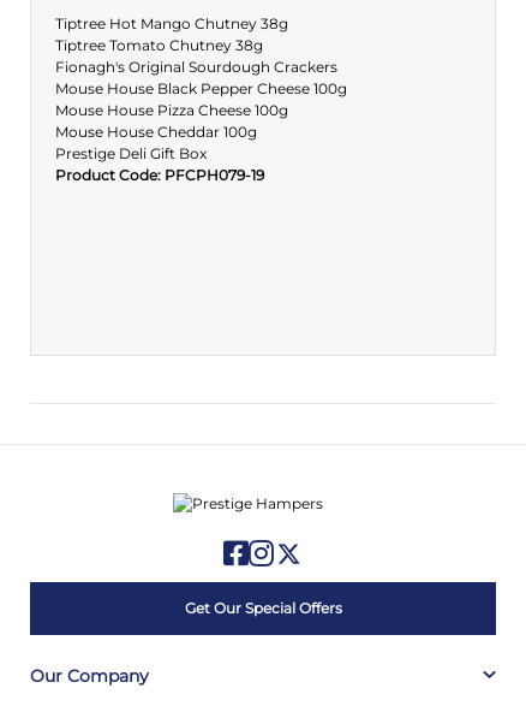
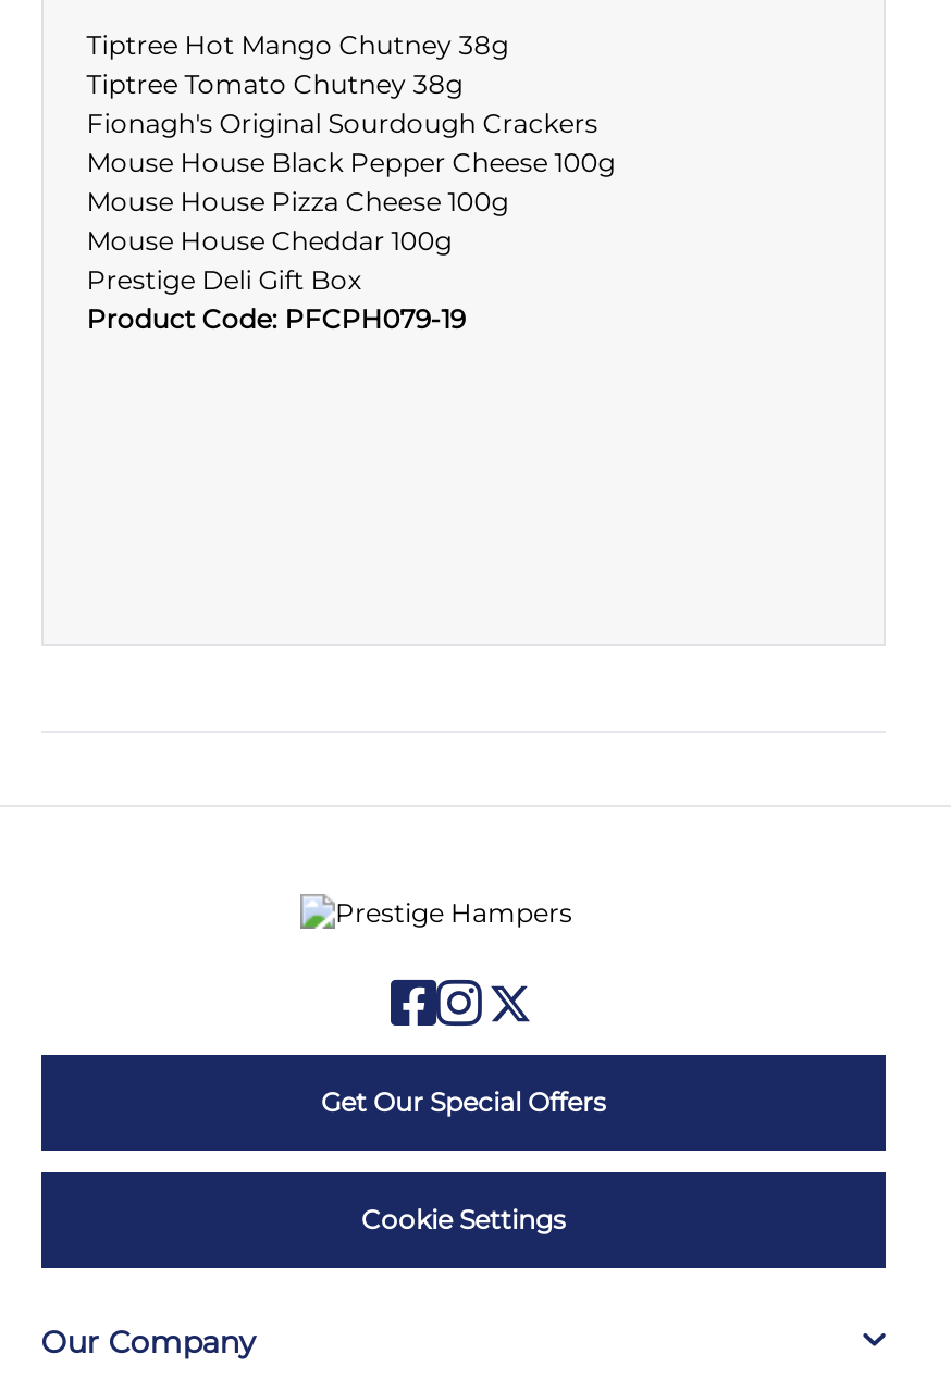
none -> [361,1202,566,1234] Cookie Settings

